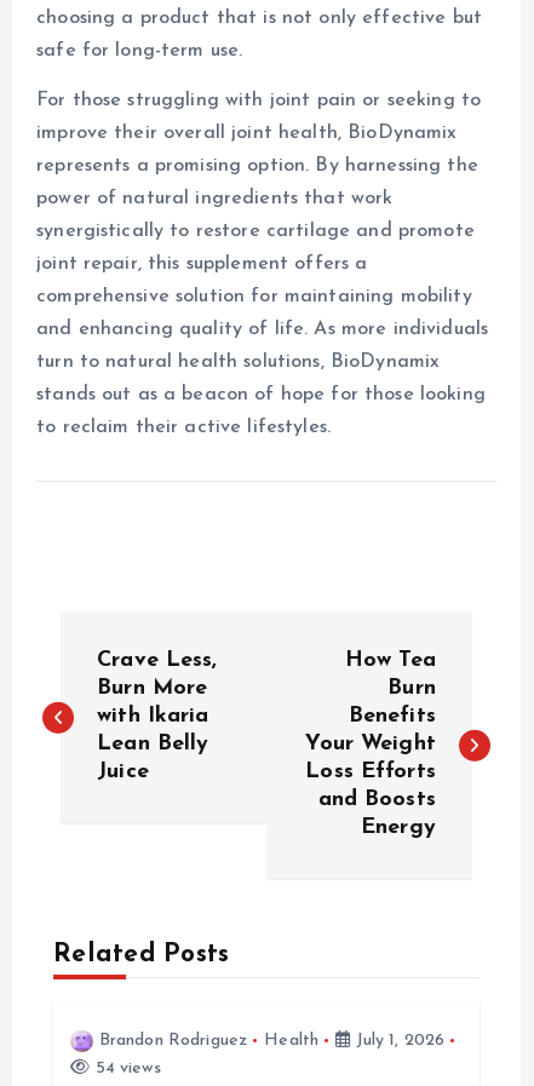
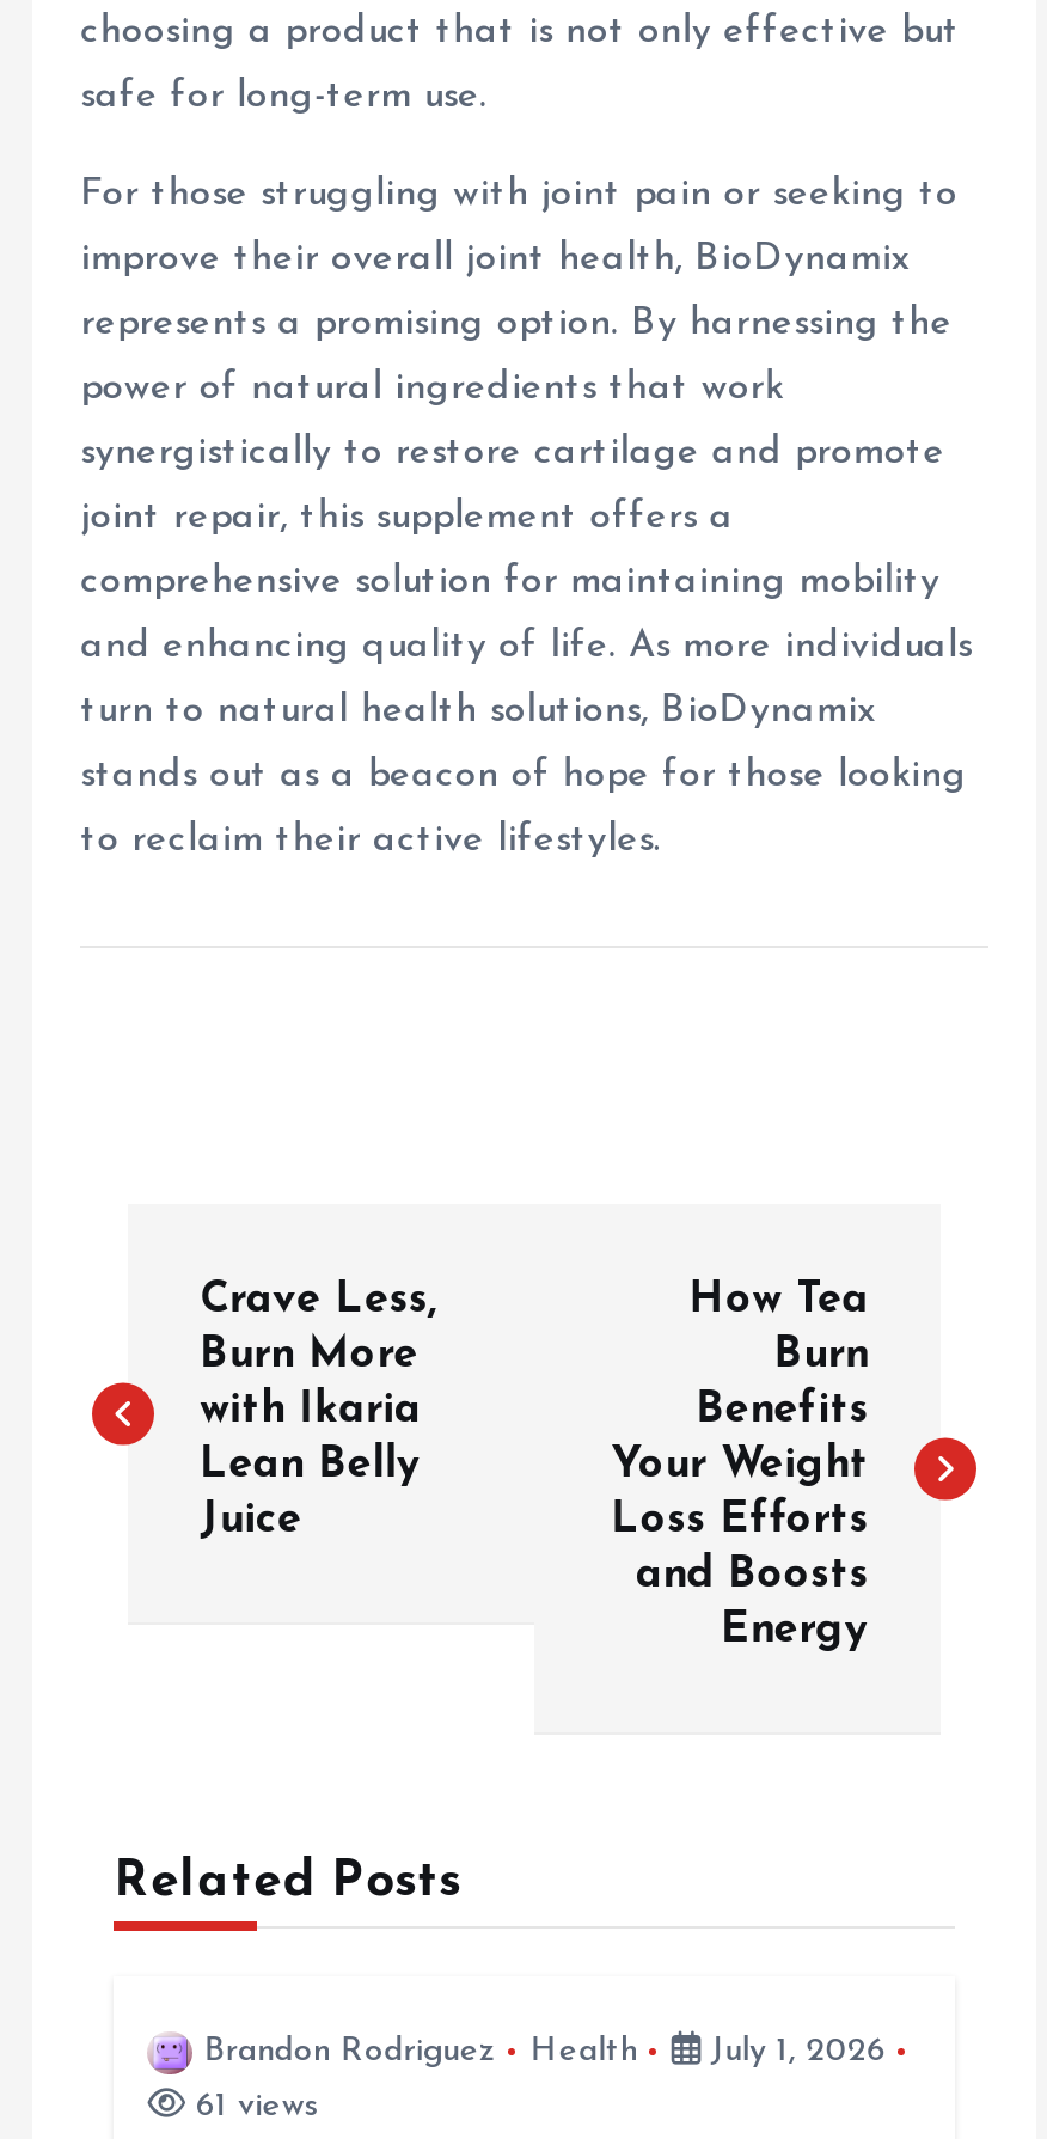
[90,1059,161,1077] 54 views -> [186,2088,318,2124] 61 views

